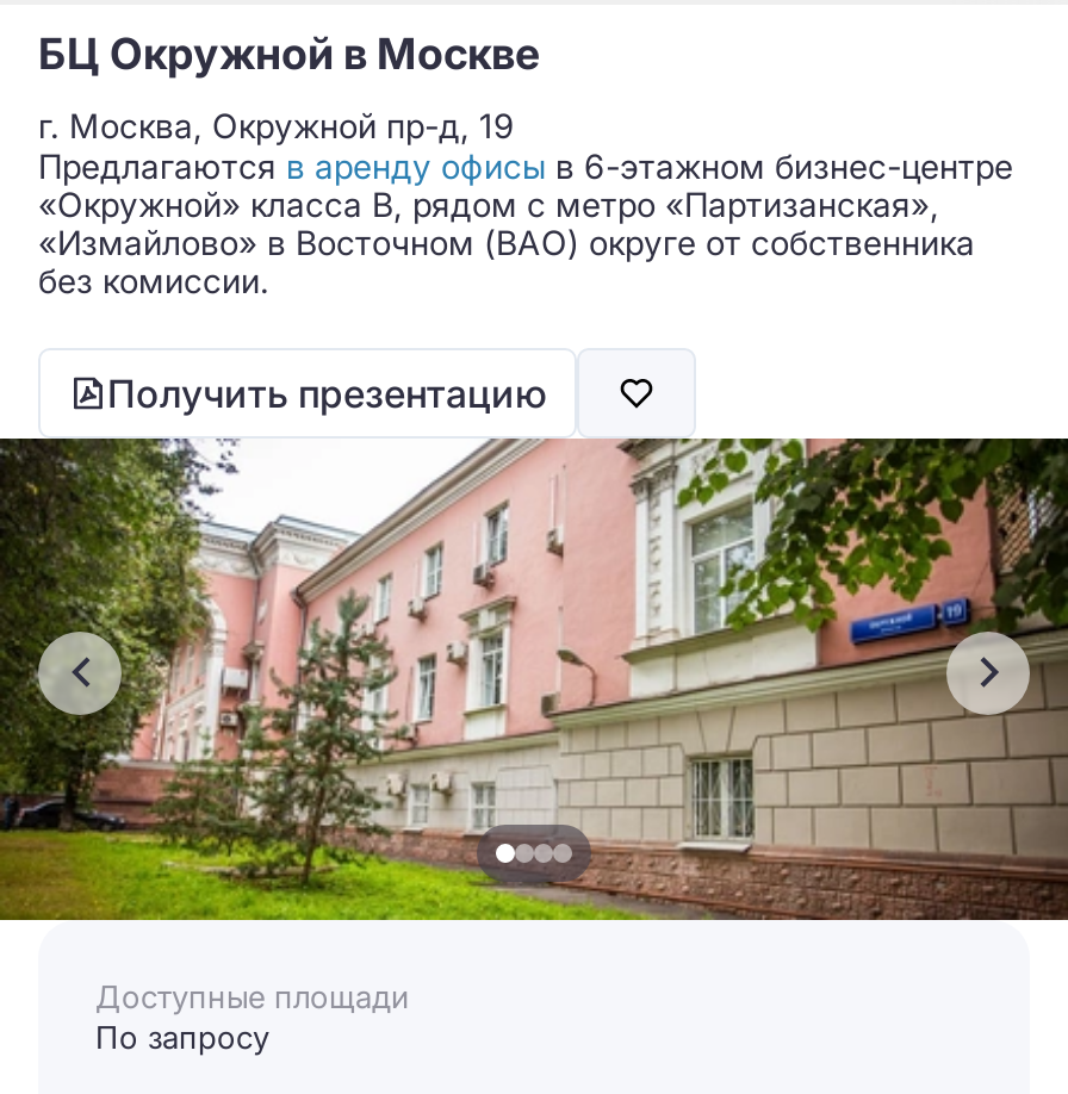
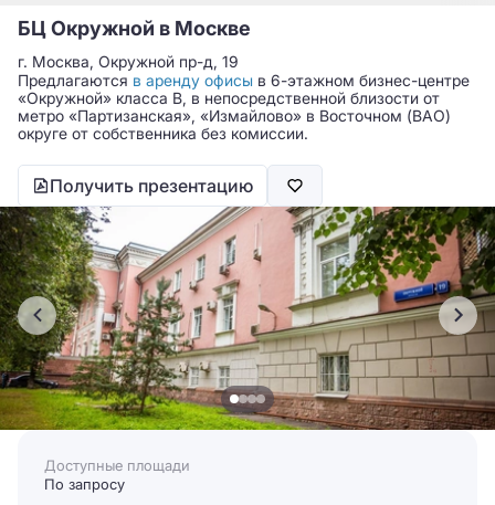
[38,184,975,300] «Окружной» класса B, рядом с метро «Партизанская», | «Измайлово» в Восточном (ВАО) округе от собственника | без комиссии. -> [18,88,451,143] «Окружной» класса B, в непосредственной близости от | метро «Партизанская», «Измайлово» в Восточном (ВАО) | округе от собственника без комиссии.

